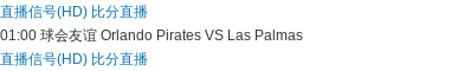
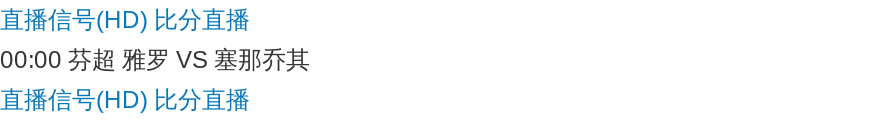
[0,27,303,44] 01:00 球会友谊Orlando Pirates VS Las Palmas -> [0,46,310,74] 00:00 芬超雅罗 VS 塞那乔其

